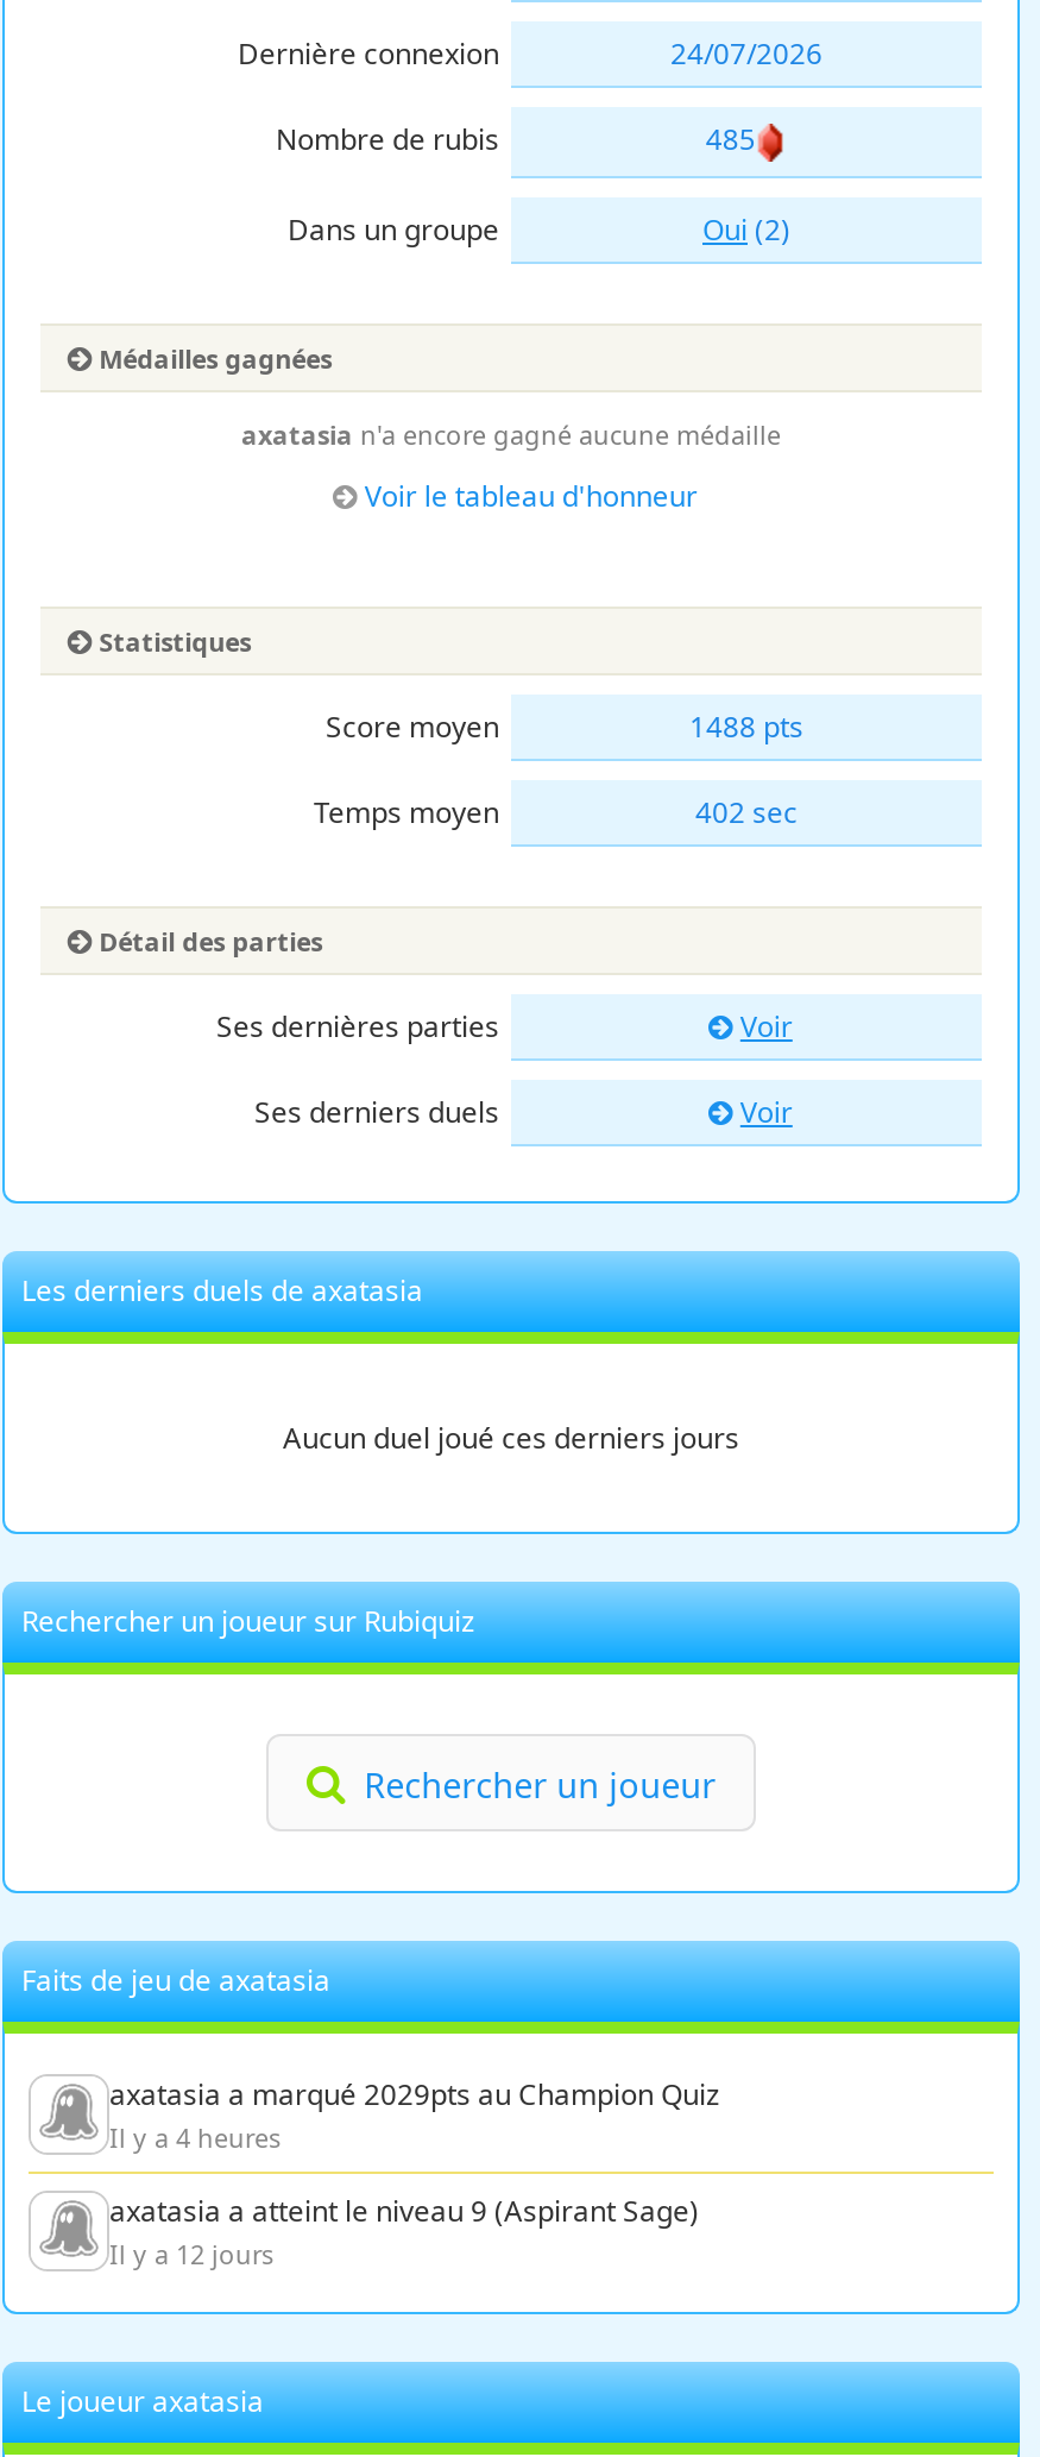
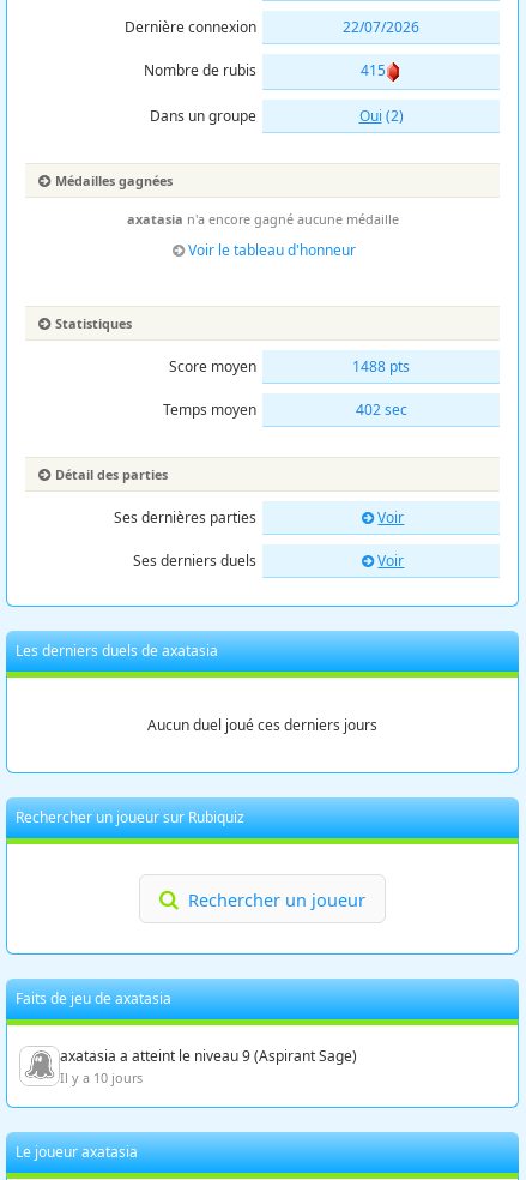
[670,33,822,74] 24/07/2026 -> [343,17,419,37] 22/07/2026
[706,119,756,159] 485 -> [361,60,386,80] 415
[109,2074,720,2155] axatasia a marqué 2029pts au Champion Quiz | Il y a 4 heures -> none
[109,2236,273,2271] Il y a 12 jours -> [60,1068,143,1086] Il y a 10 jours

